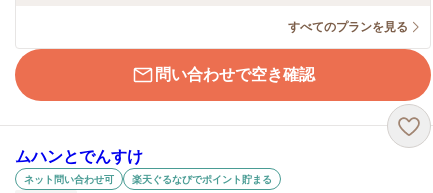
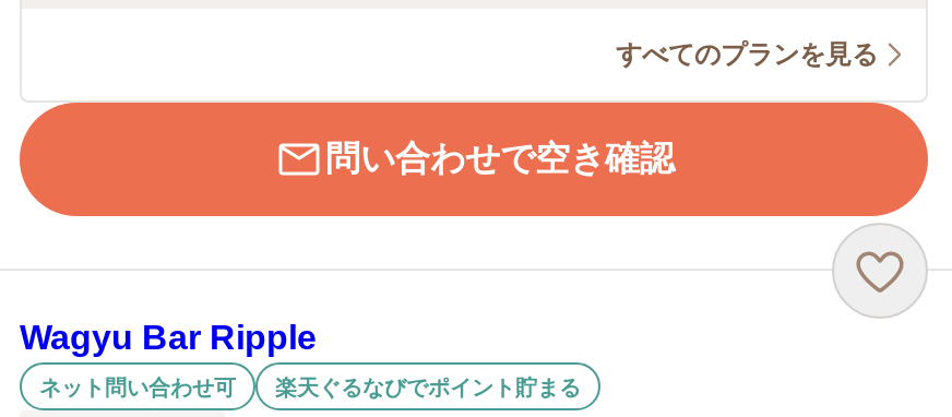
[15,148,143,165] ムハンとでんすけ -> [20,319,317,356] Wagyu Bar Ripple

